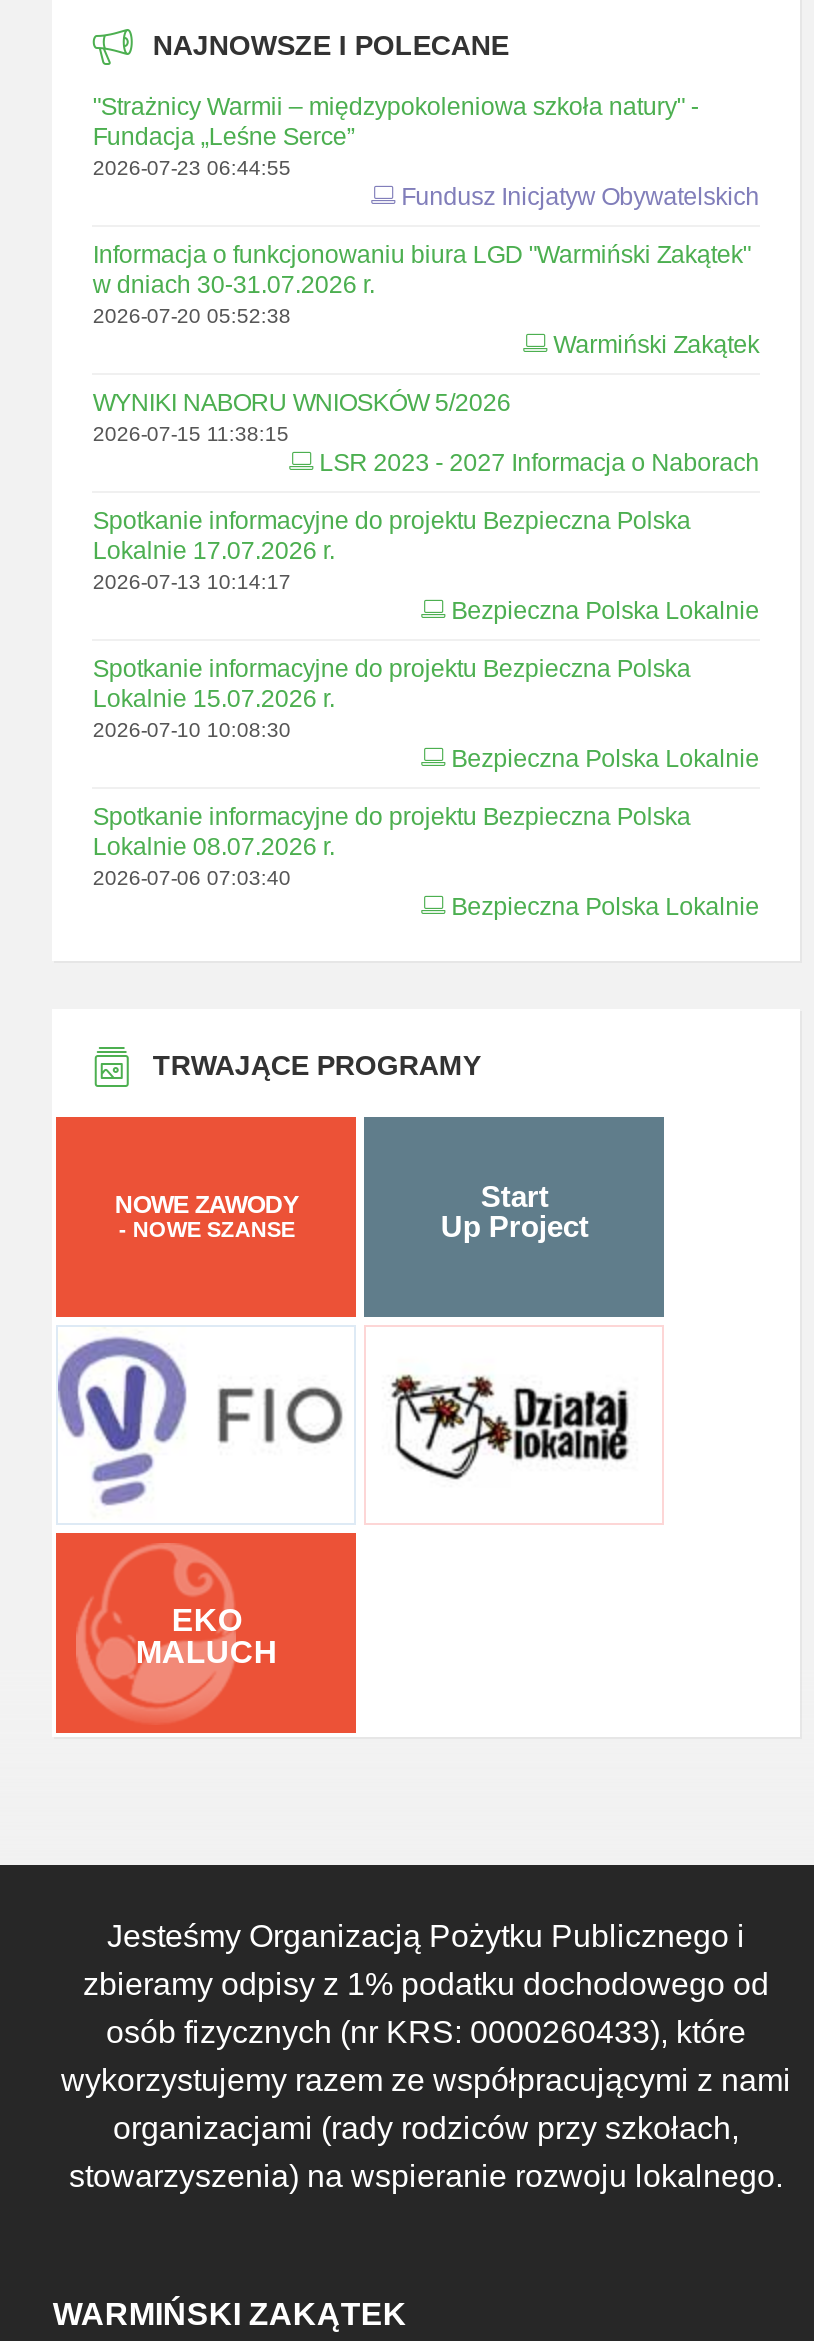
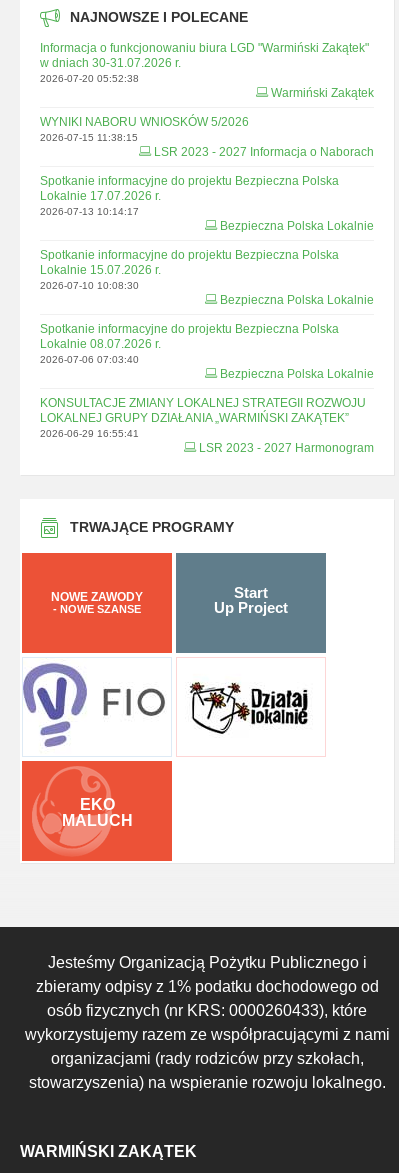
[93,93,759,211] "Strażnicy Warmii – międzypokoleniowa szkoła natury" - | Fundacja „Leśne Serce” | 2026-07-23 06:44:55 | Fundusz Inicjatyw Obywatelskich -> none
moved [93,241,759,921] -> [40,41,374,381]: Informacja o funkcjonowaniu biura LGD "Warmiński Zakątek" | w dniach 30-31.07.2026 r. | 2026-07-20 05:52:38 | ... | 2026-07-06 07:03:40 | Bezpieczna Polska Lokalnie
none -> [40,396,374,455] KONSULTACJE ZMIANY LOKALNEJ STRATEGII ROZWOJU | LOKALNEJ GRUPY DZIAŁANIA „WARMIŃSKI ZAKĄTEK” | 2026-06-29 16:55:41 | LSR 2023 - 2027 Harmonogram

